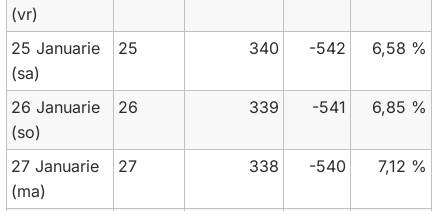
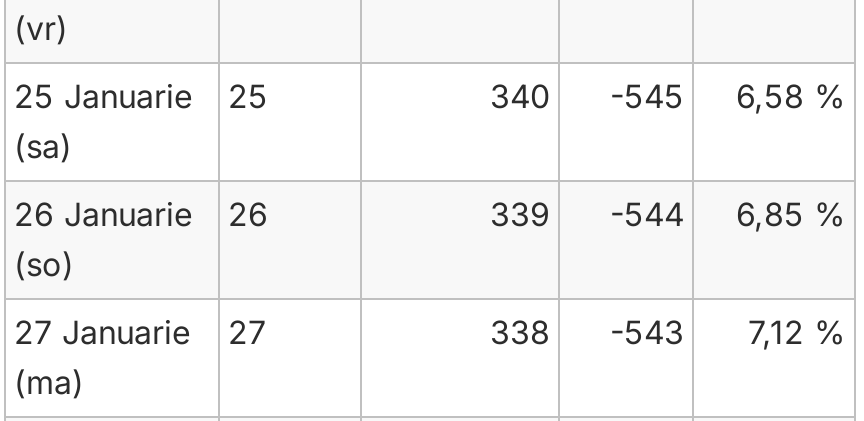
[249,38,427,58] 340 -542 6,58 % -> [490,76,846,116] 340 -545 6,58 %
[249,97,427,117] 339 -541 6,85 % -> [490,194,846,234] 339 -544 6,85 %
[249,156,427,176] 338 -540 7,12 % -> [490,312,846,352] 338 -543 7,12 %

